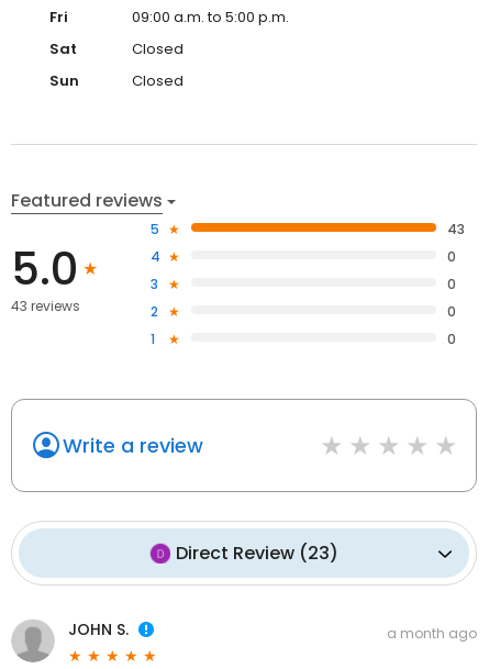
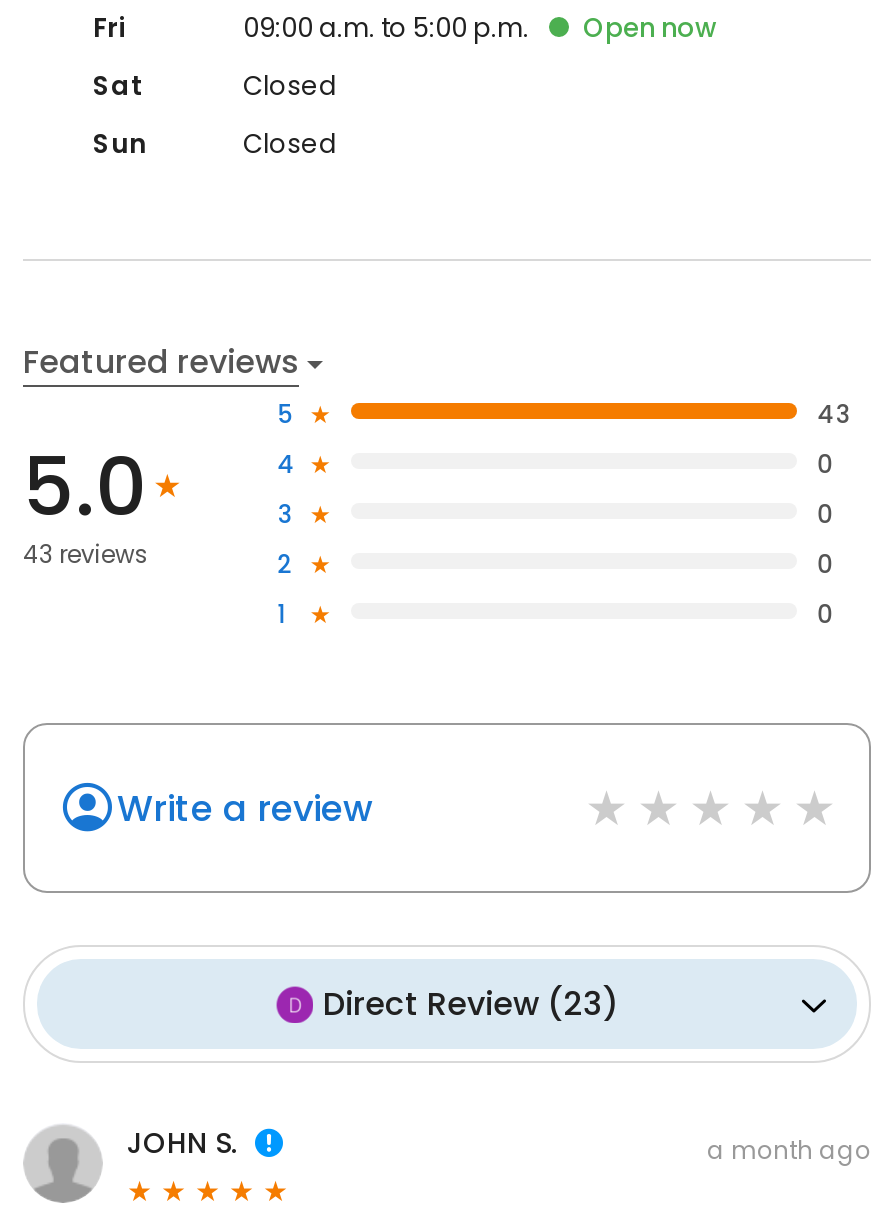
none -> [583,9,717,47] Open now

